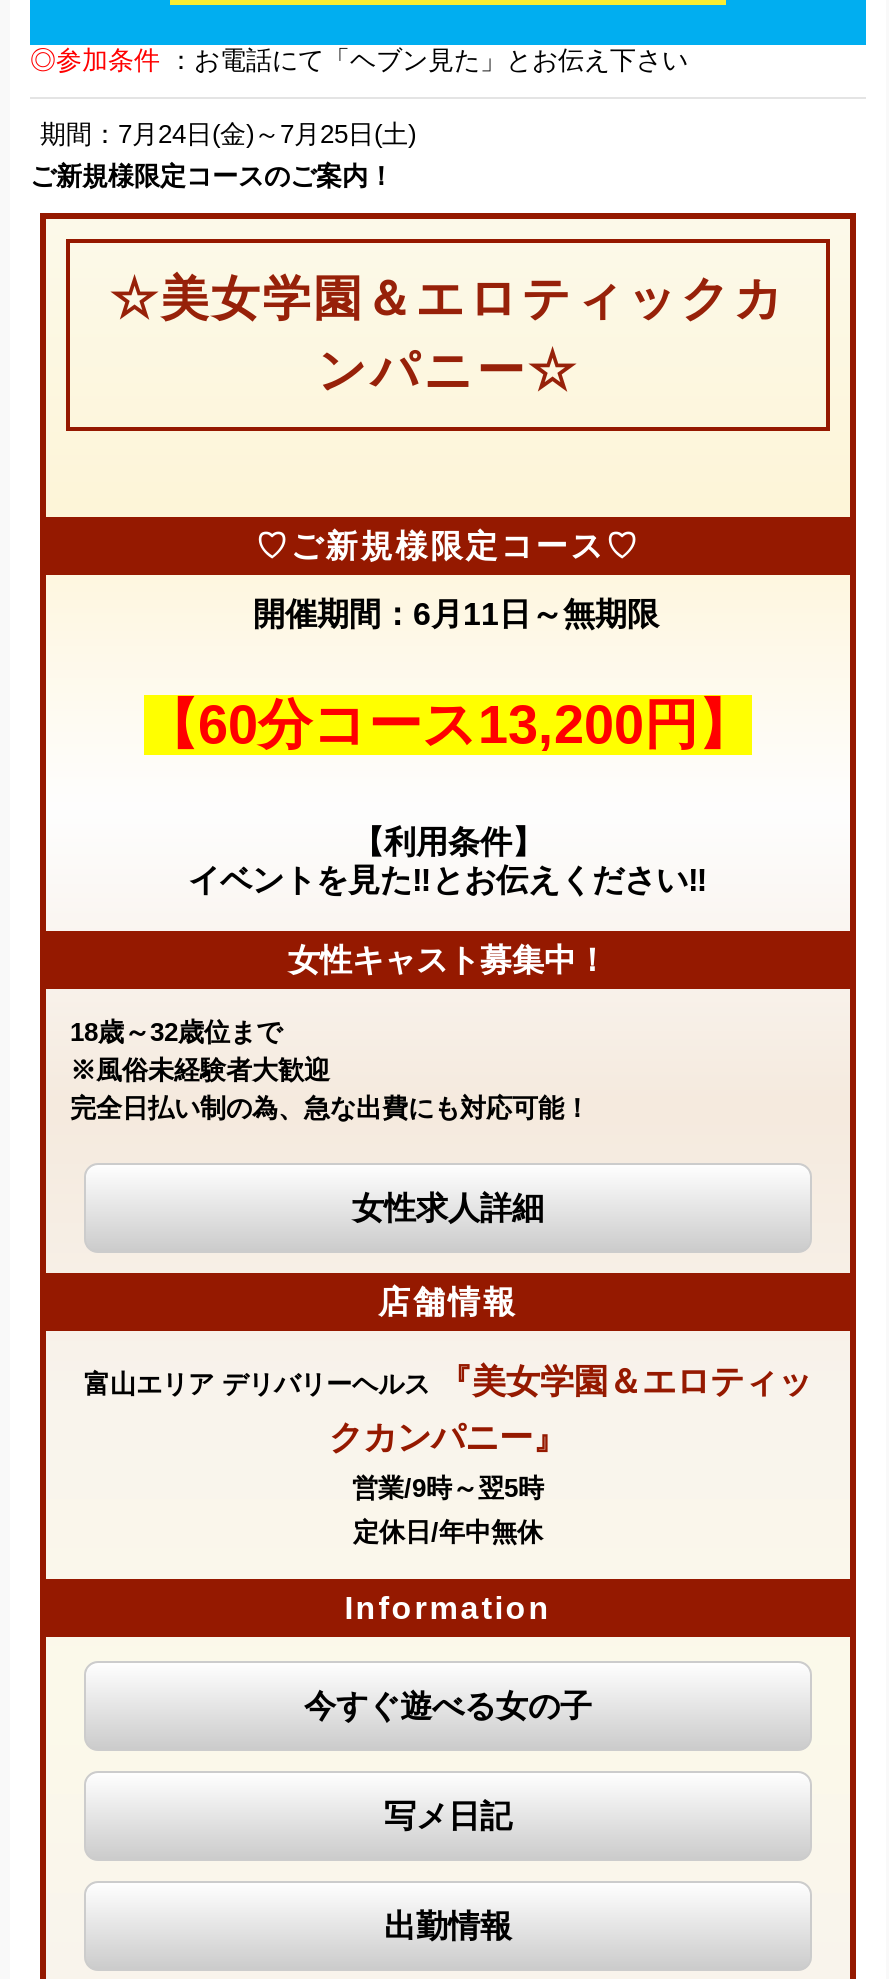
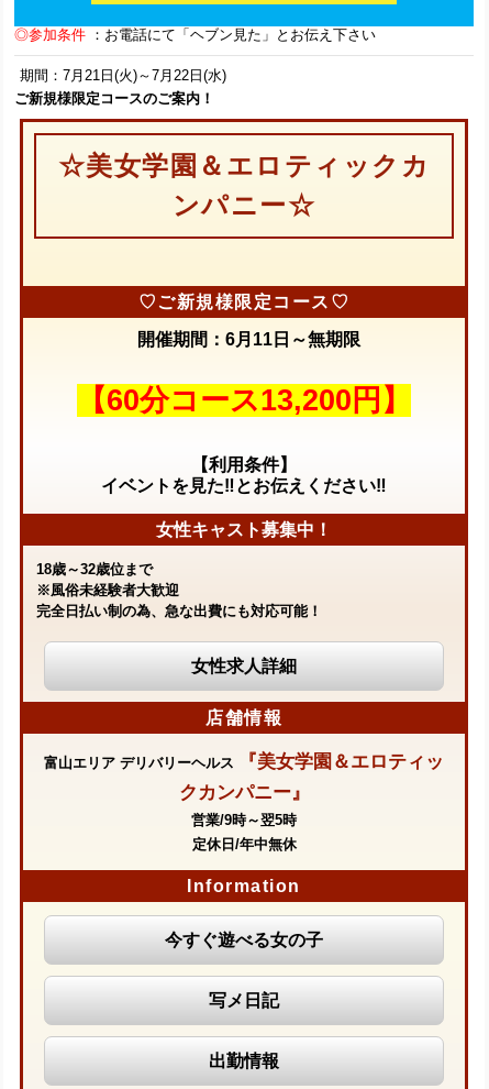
[40,119,416,149] 期間：7月24日(金)～7月25日(土) -> [20,67,226,84] 期間：7月21日(火)～7月22日(水)

